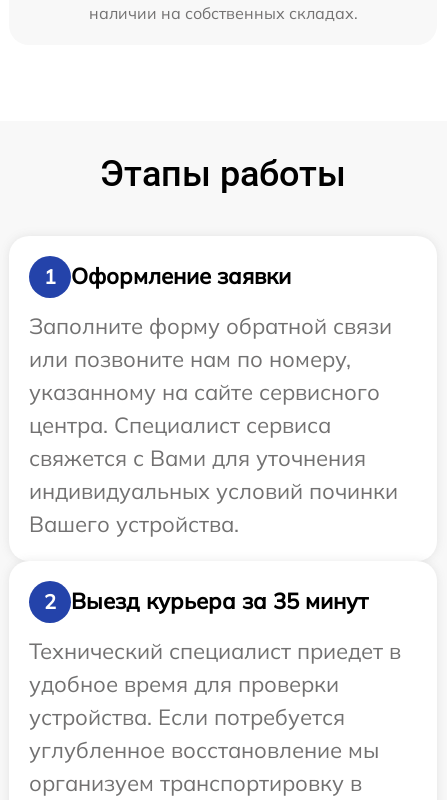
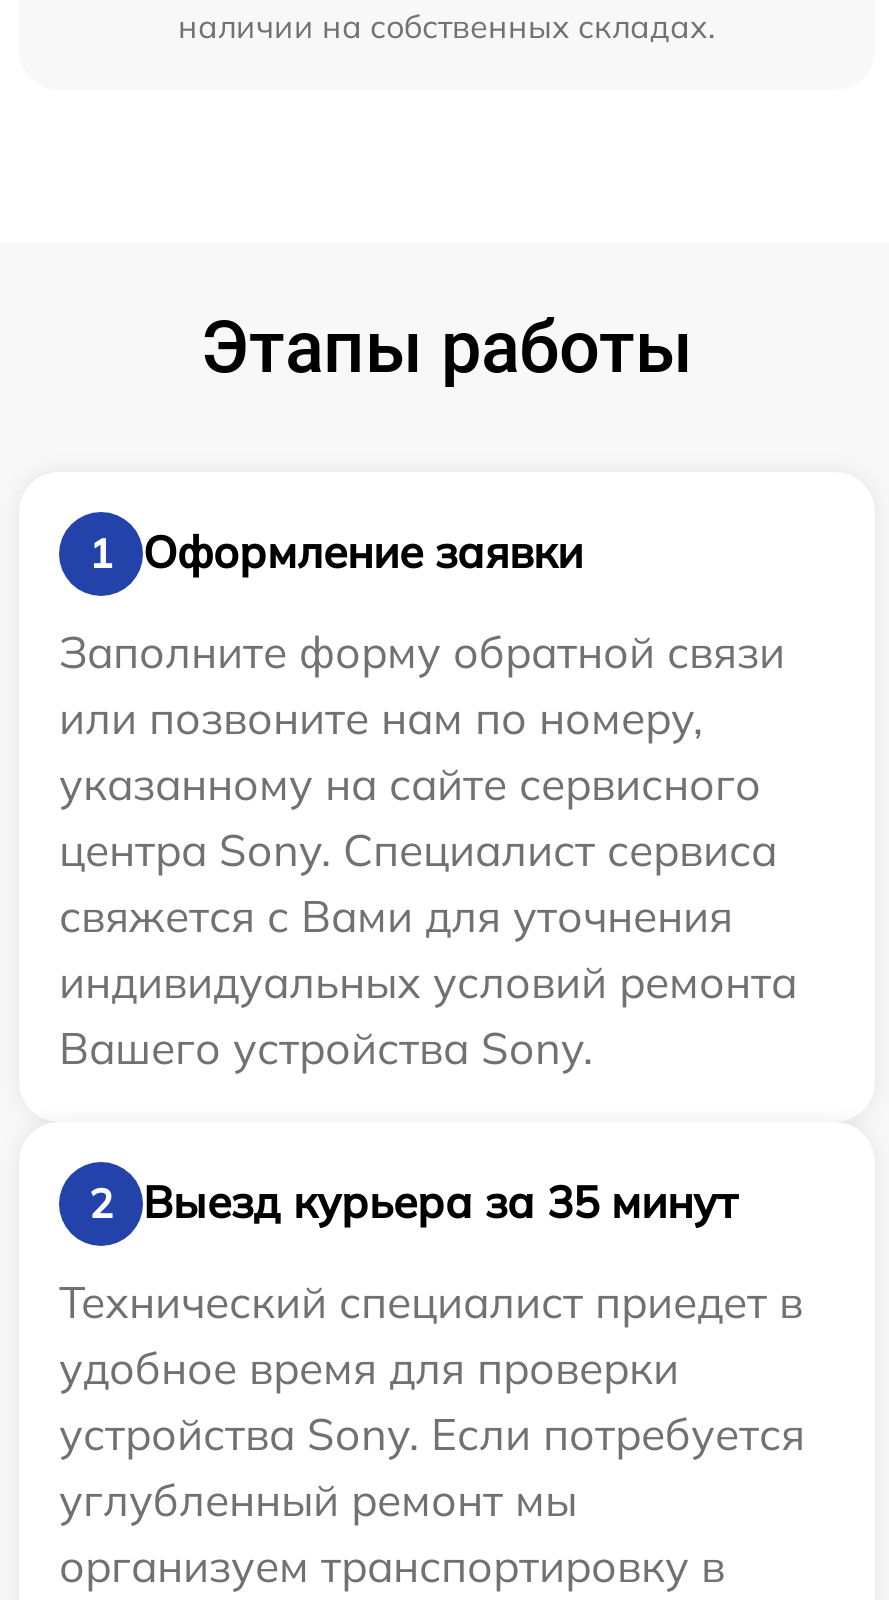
[29,411,331,439] центра. Специалист сервиса -> [59,822,777,878] центра Sony. Специалист сервиса
[29,477,398,538] индивидуальных условий починки | Вашего устройства. -> [59,954,797,1076] индивидуальных условий ремонта | Вашего устройства Sony.
[29,703,379,764] устройства. Если потребуется | углубленное восстановление мы -> [59,1406,805,1528] устройства Sony. Если потребуется | углубленный ремонт мы

